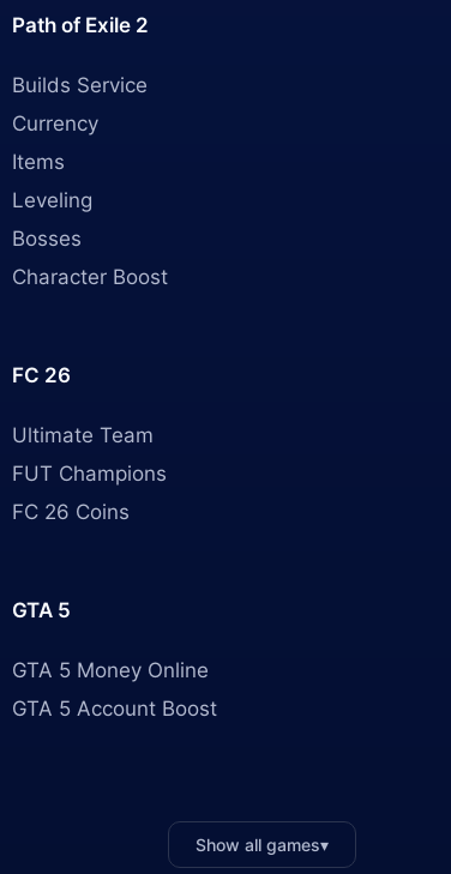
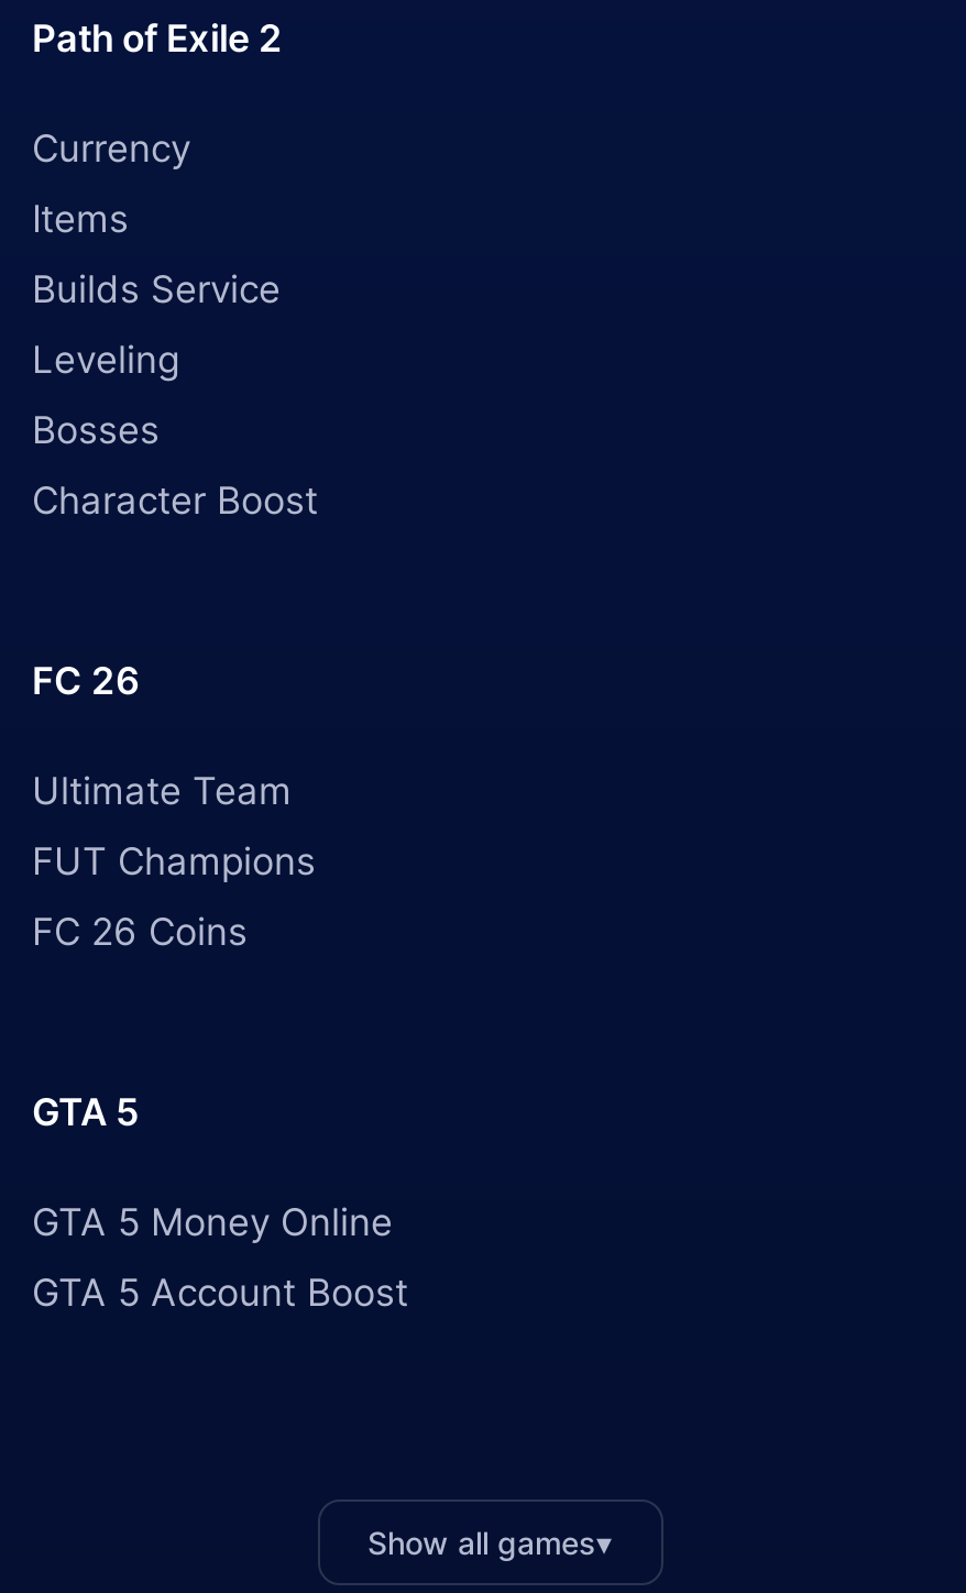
moved [12,73,148,97] -> [32,267,281,311]: Builds Service
moved [12,111,98,174] -> [32,127,190,241]: Currency | Items

